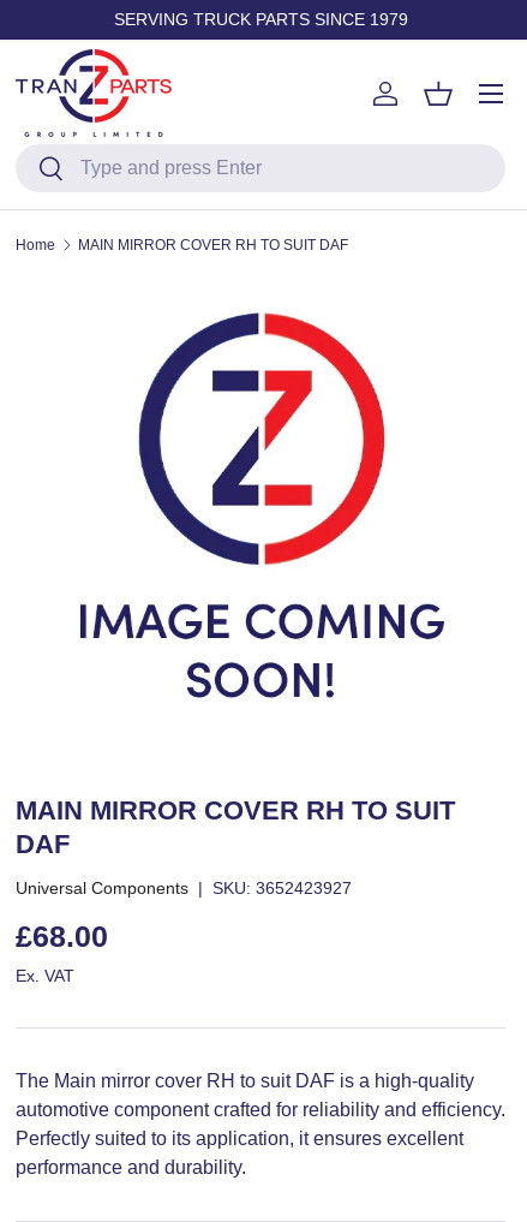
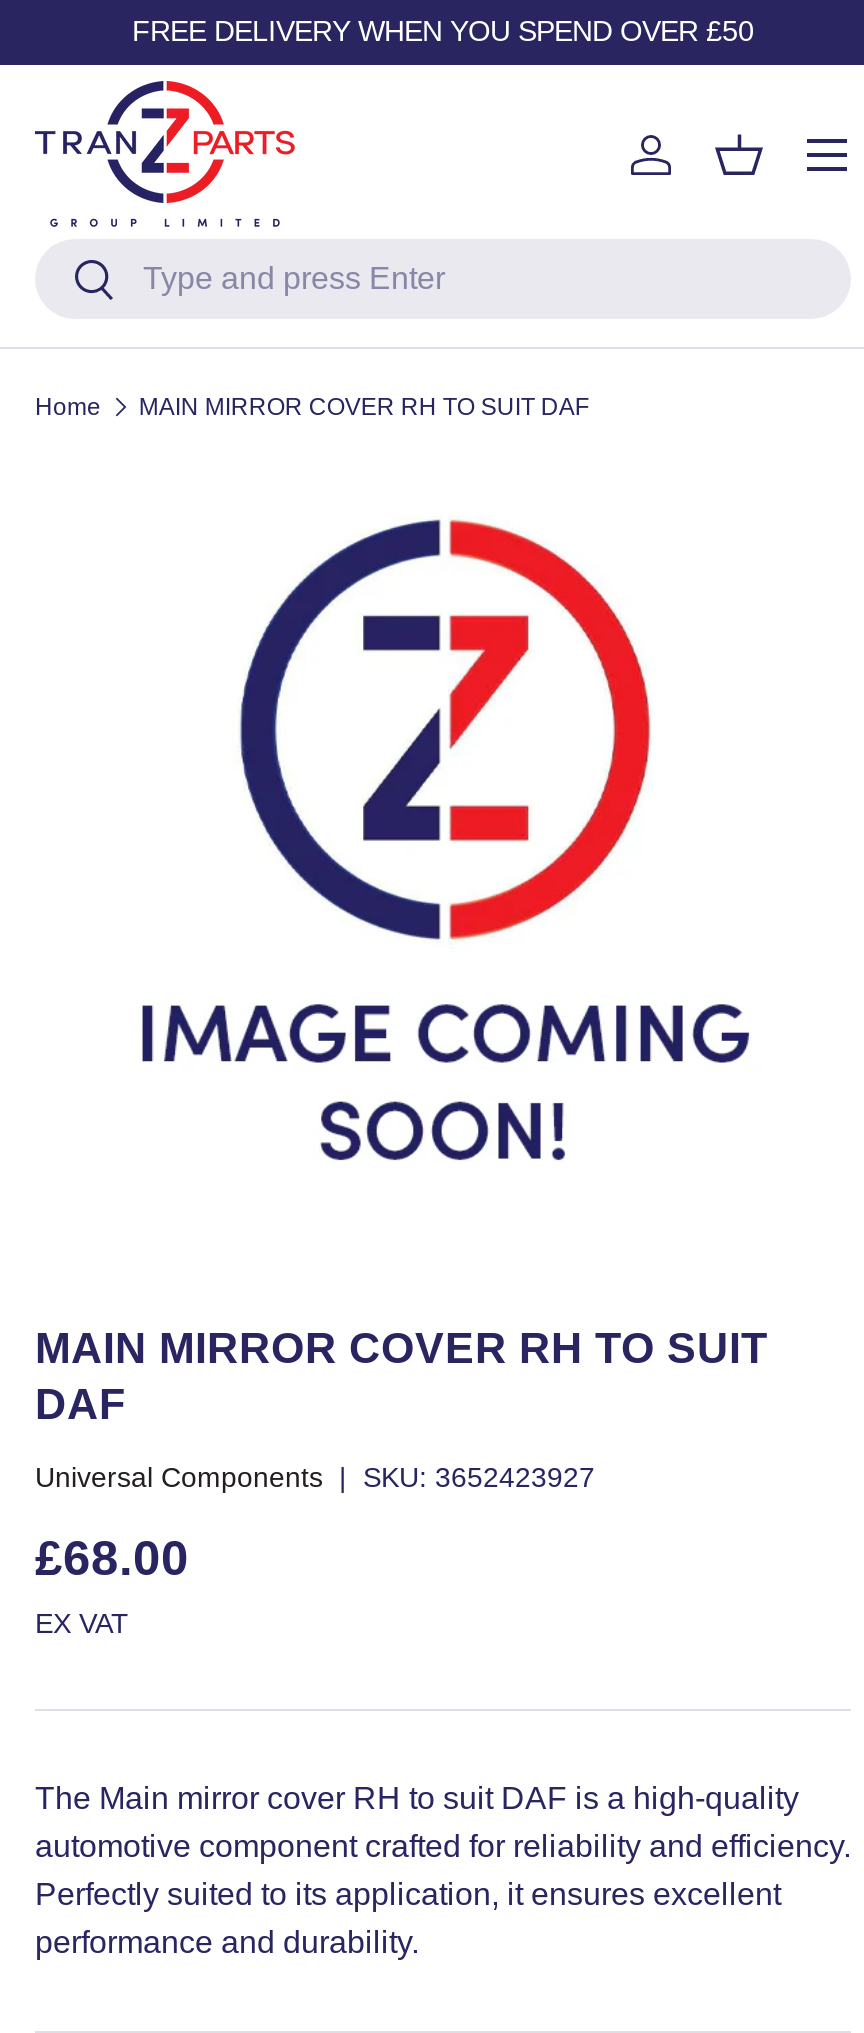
[113,10,408,29] SERVING TRUCK PARTS SINCE 1979 -> [132,15,754,47] FREE DELIVERY WHEN YOU SPEND OVER £50
[16,966,74,985] Ex. VAT -> [35,1607,129,1639] EX VAT

